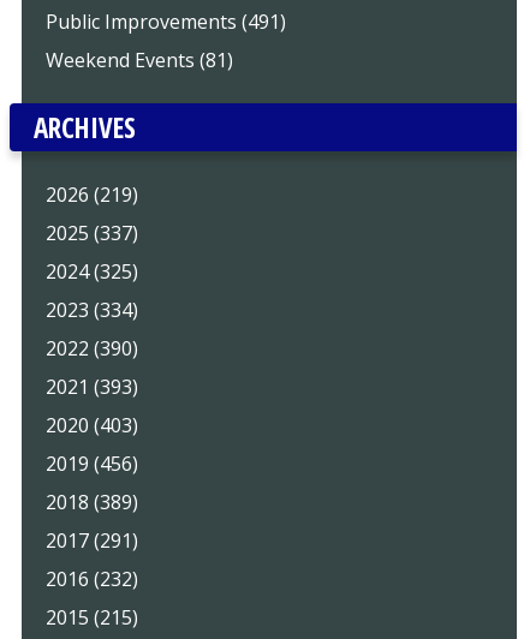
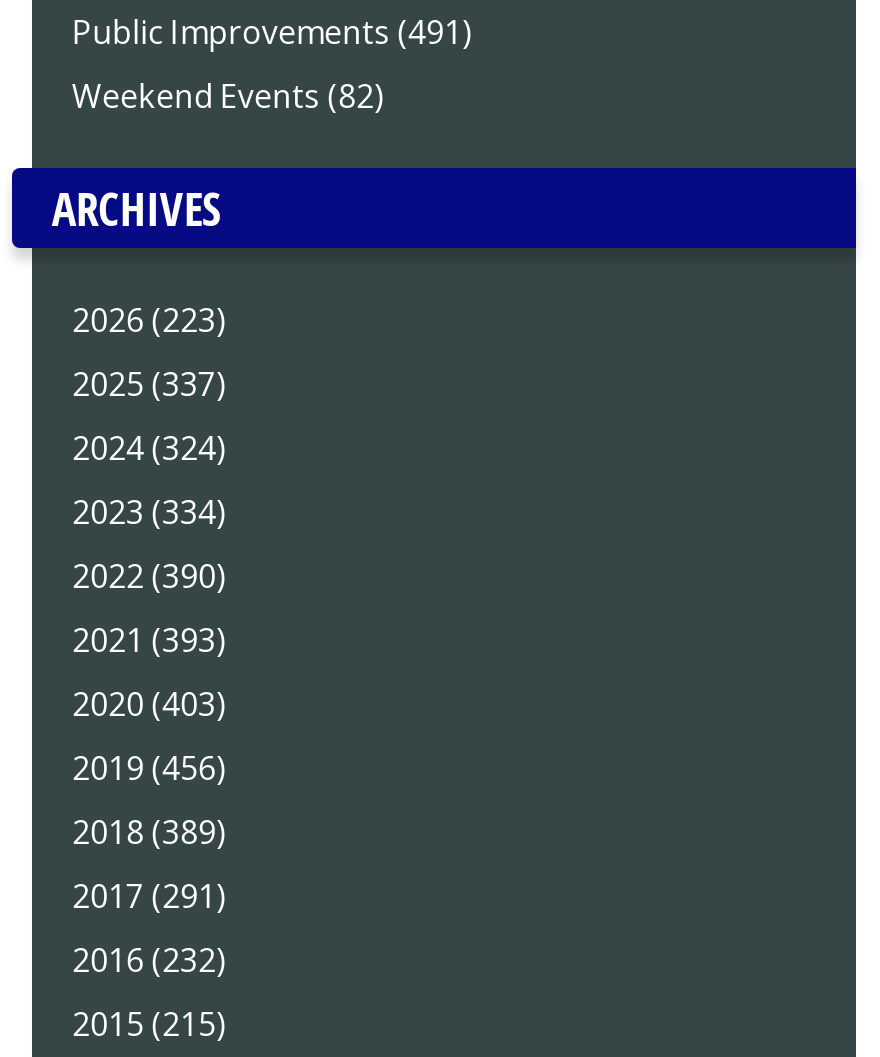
[45,47,233,73] Weekend Events (81) -> [72,74,384,118] Weekend Events (82)
[45,181,138,208] 2026 (219) -> [72,298,226,342] 2026 (223)
[45,258,138,285] 2024 (325) -> [72,426,226,470] 2024 (324)

